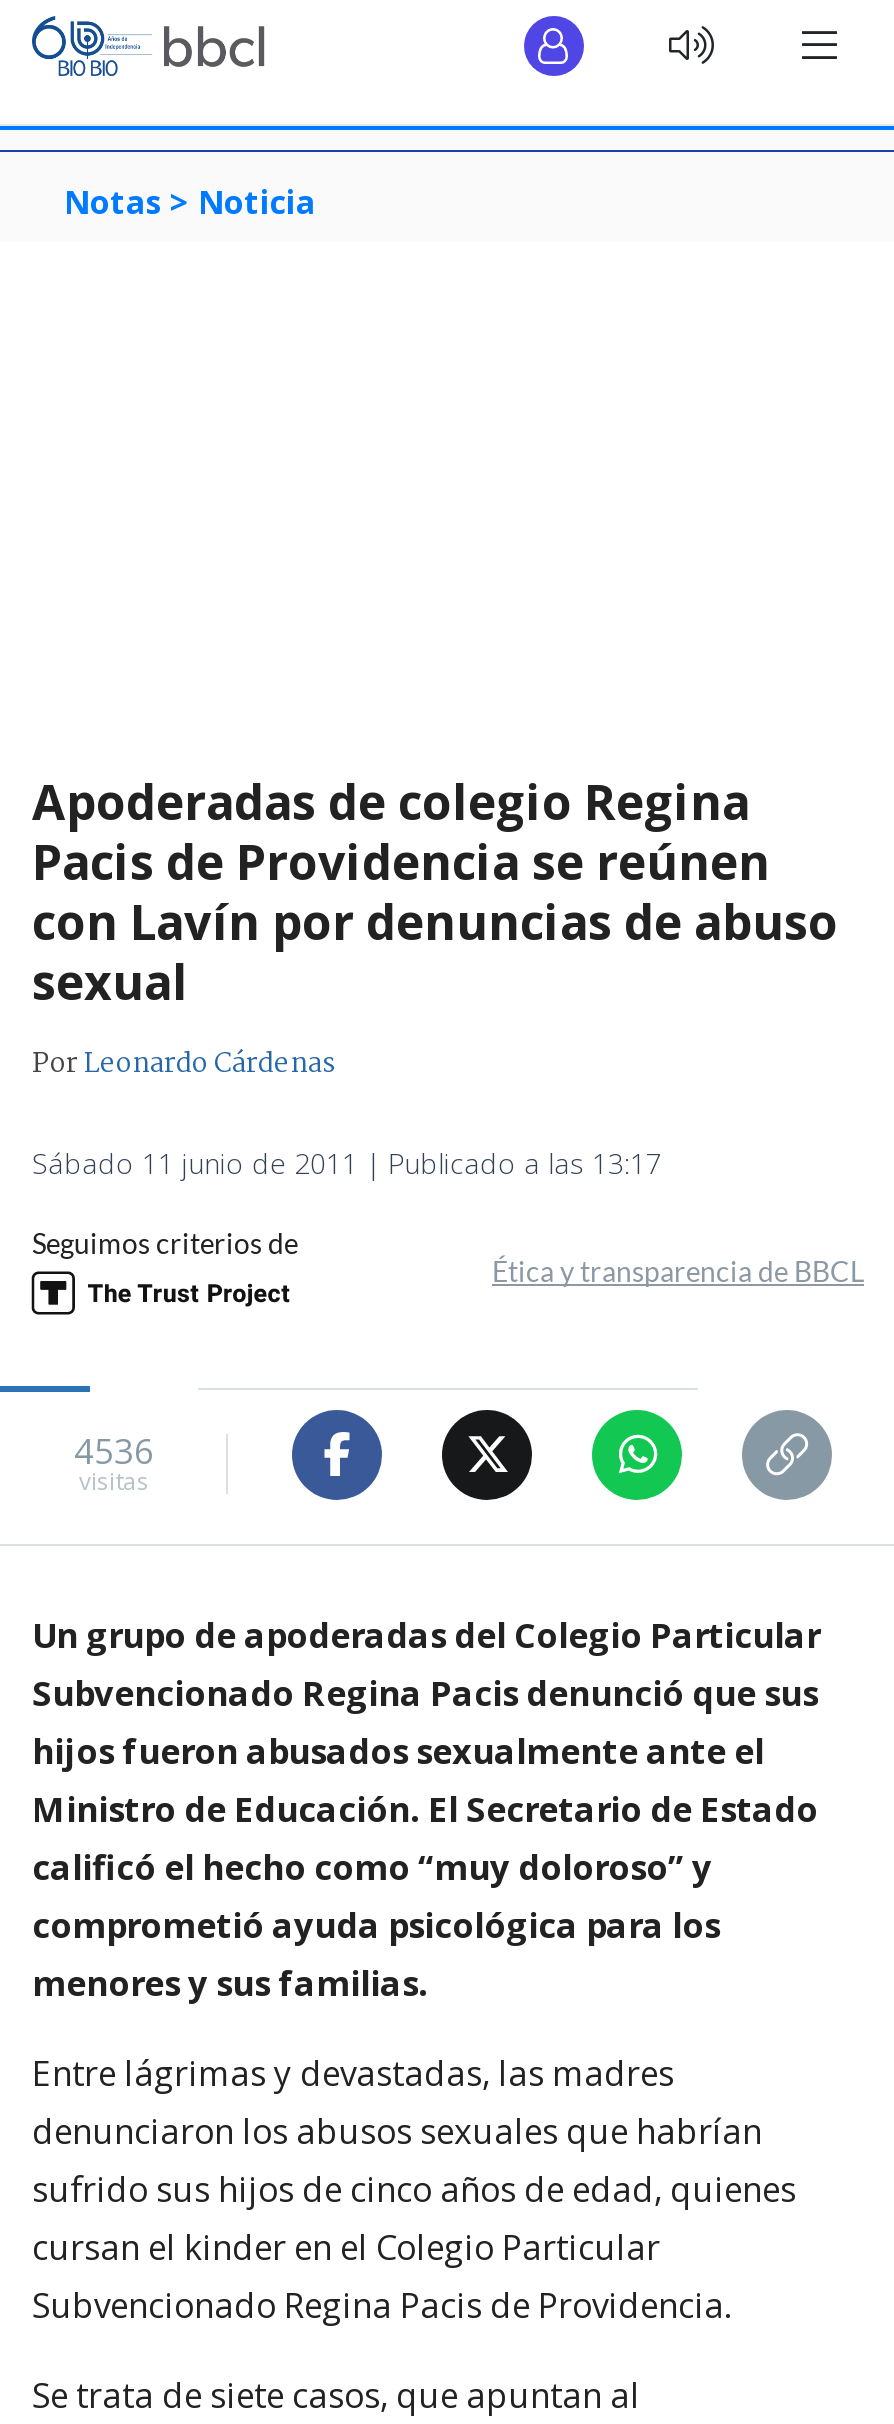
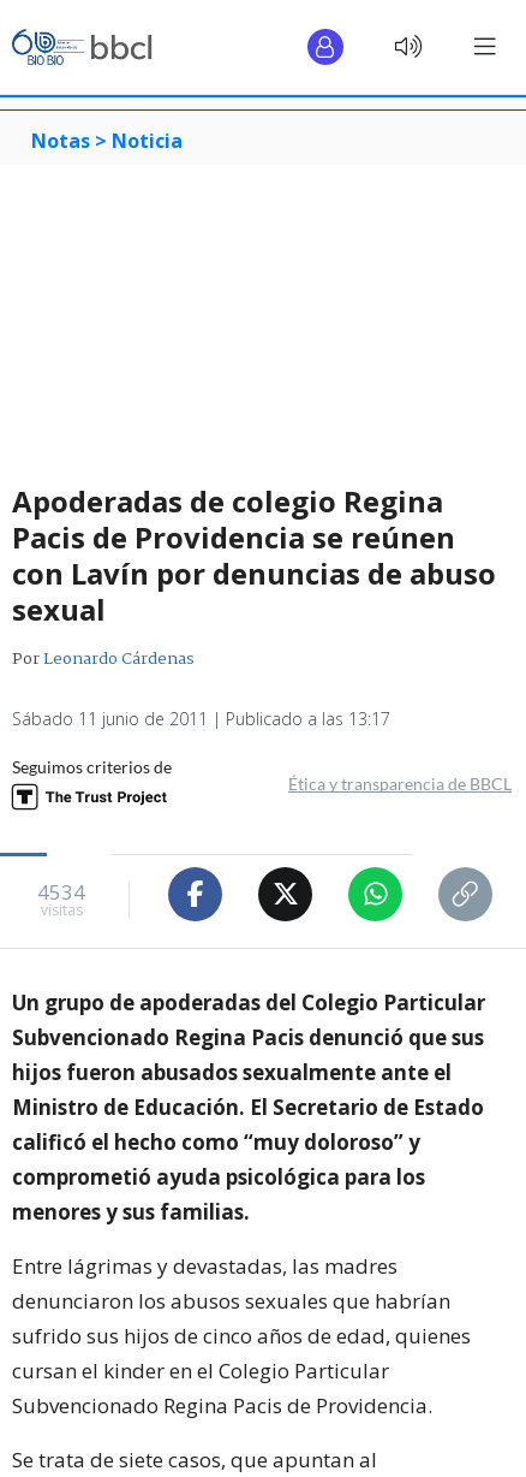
[74,1429,154,1475] 4536 -> [37,878,85,906] 4534

